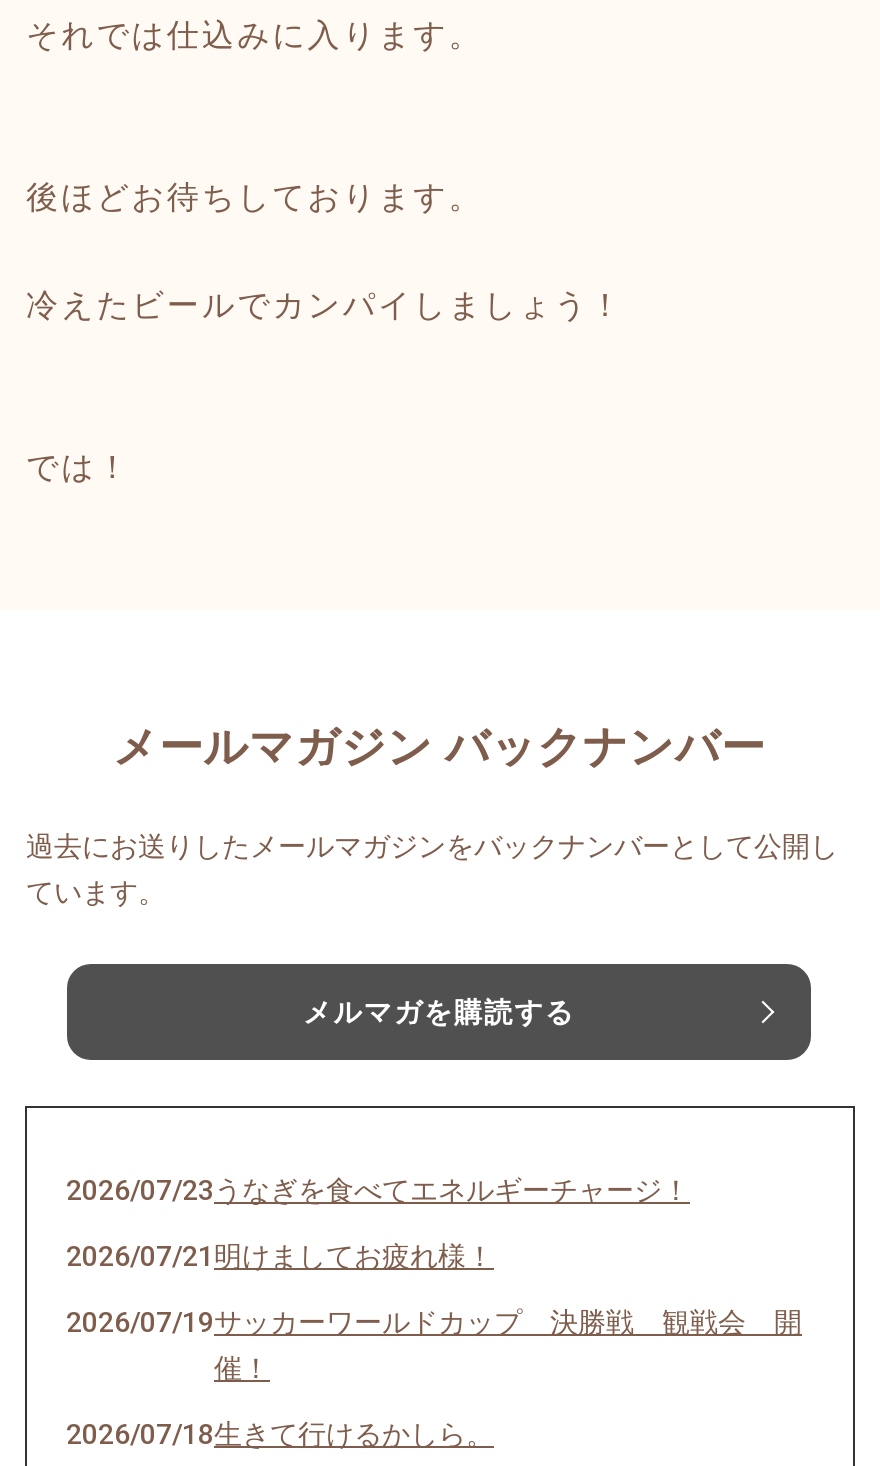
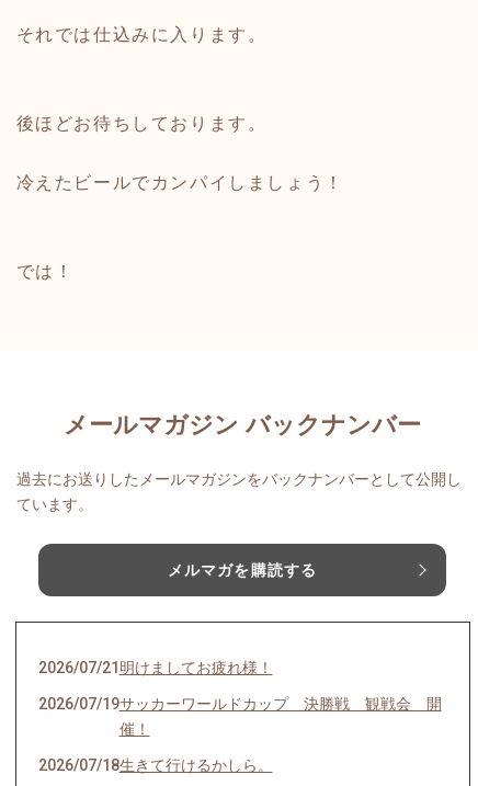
[66,1175,690,1207] 2026/07/23うなぎを食べてエネルギーチャージ！ -> none

